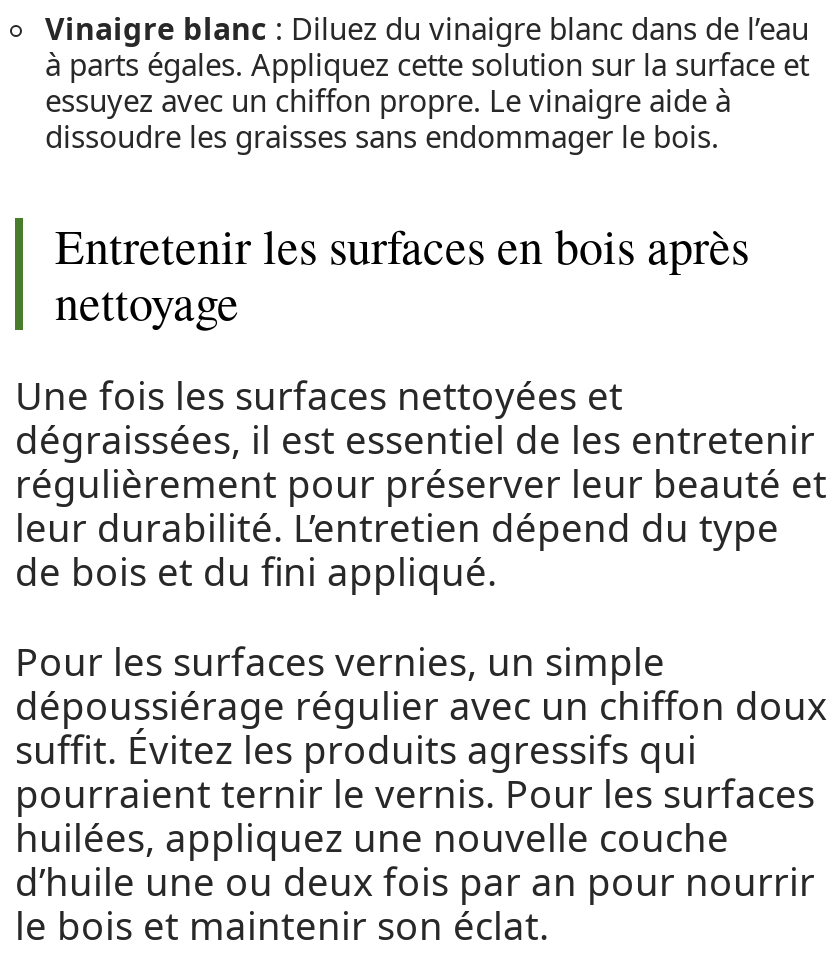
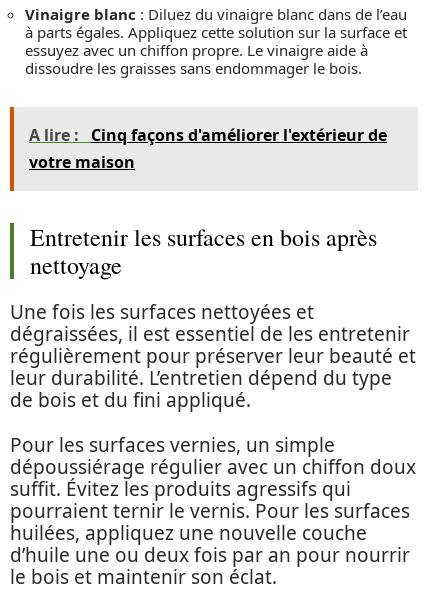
none -> [9,106,416,192] [image] | A lire : Cinq façons d'améliorer l'extérieur de | votre maison

